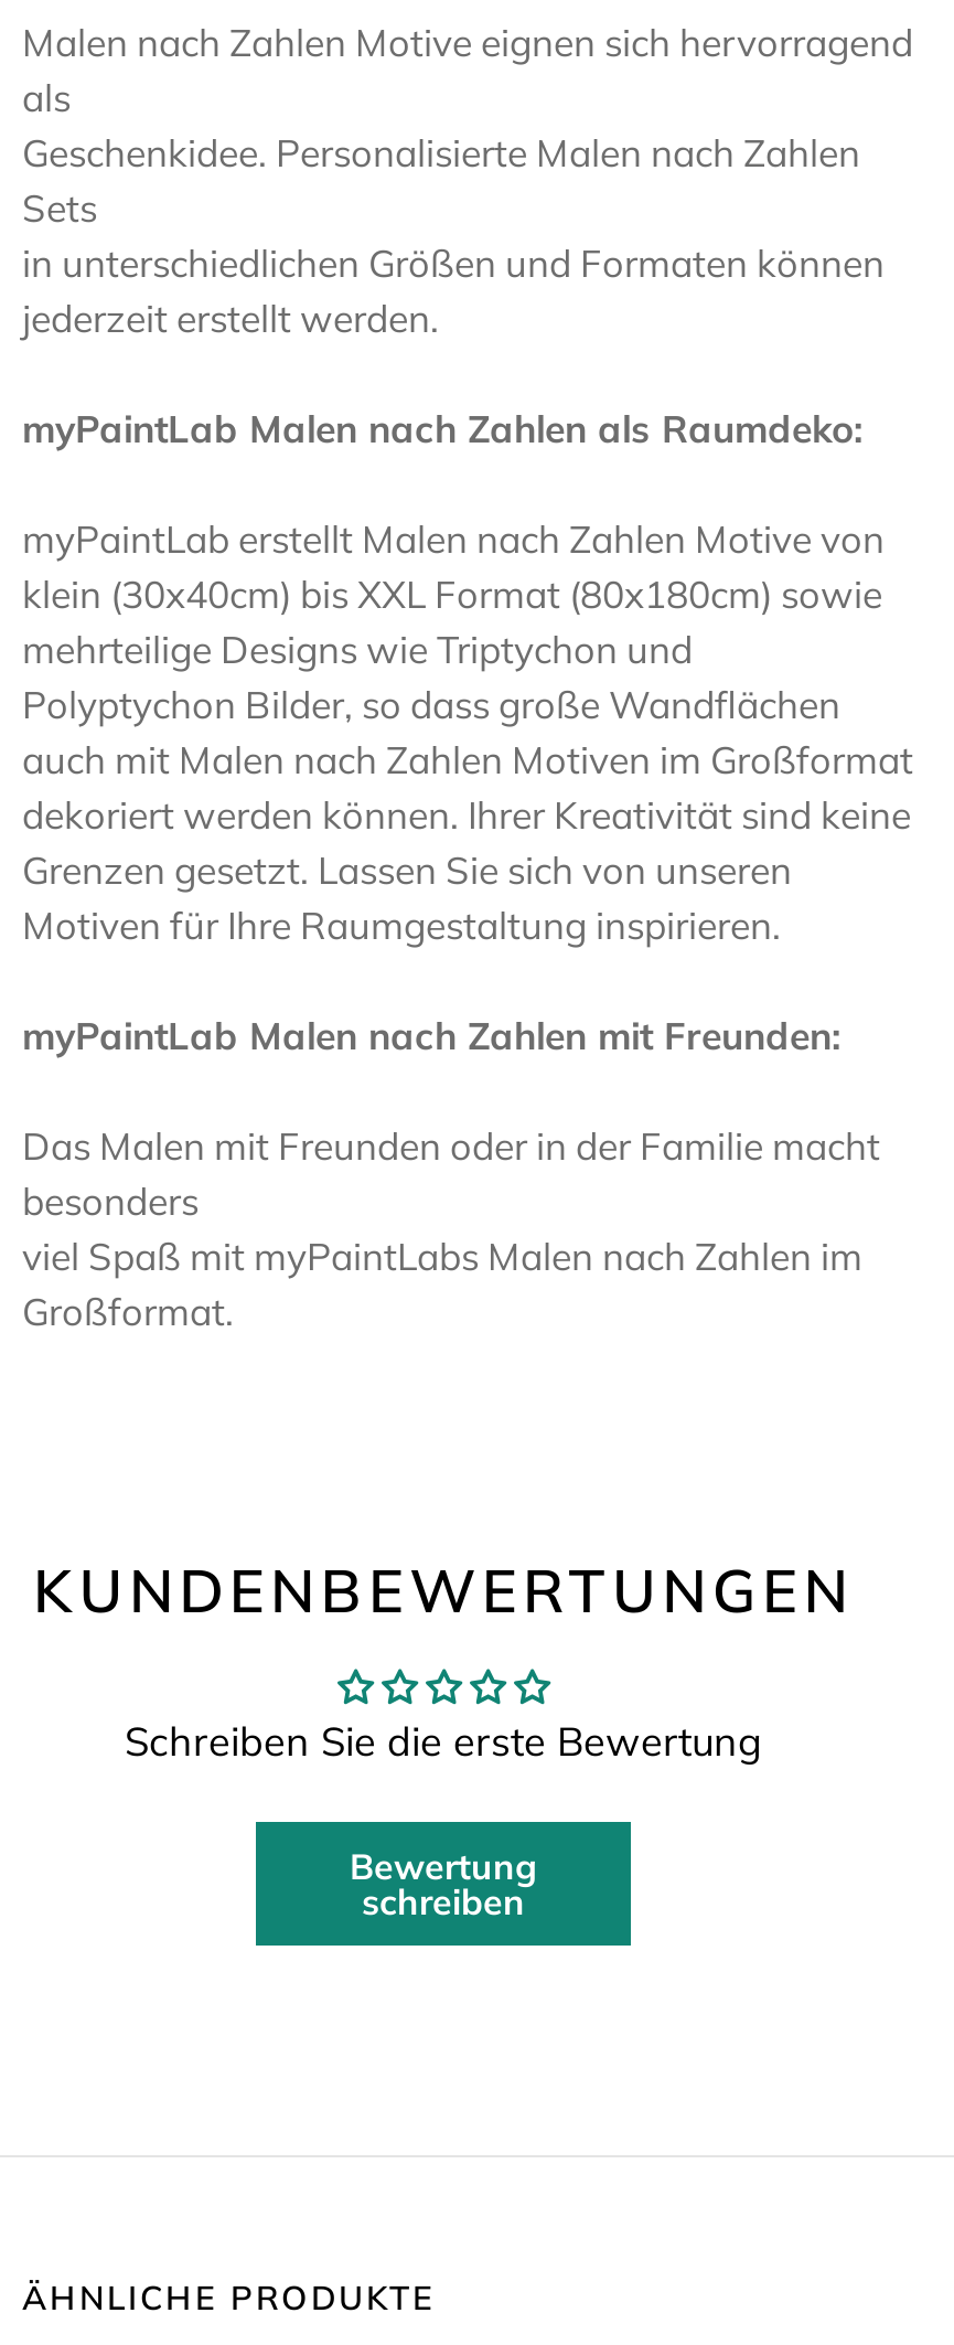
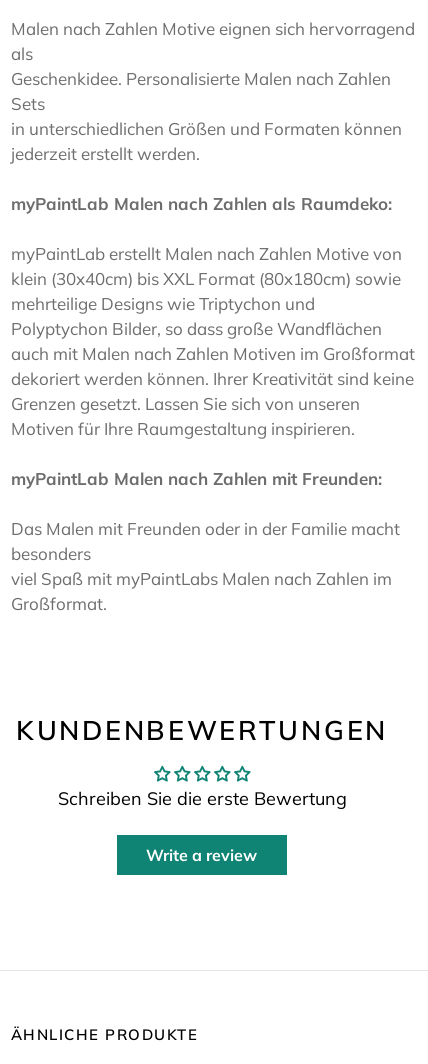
[350,1844,537,1923] Bewertung | schreiben -> [146,845,257,865] Write a review

